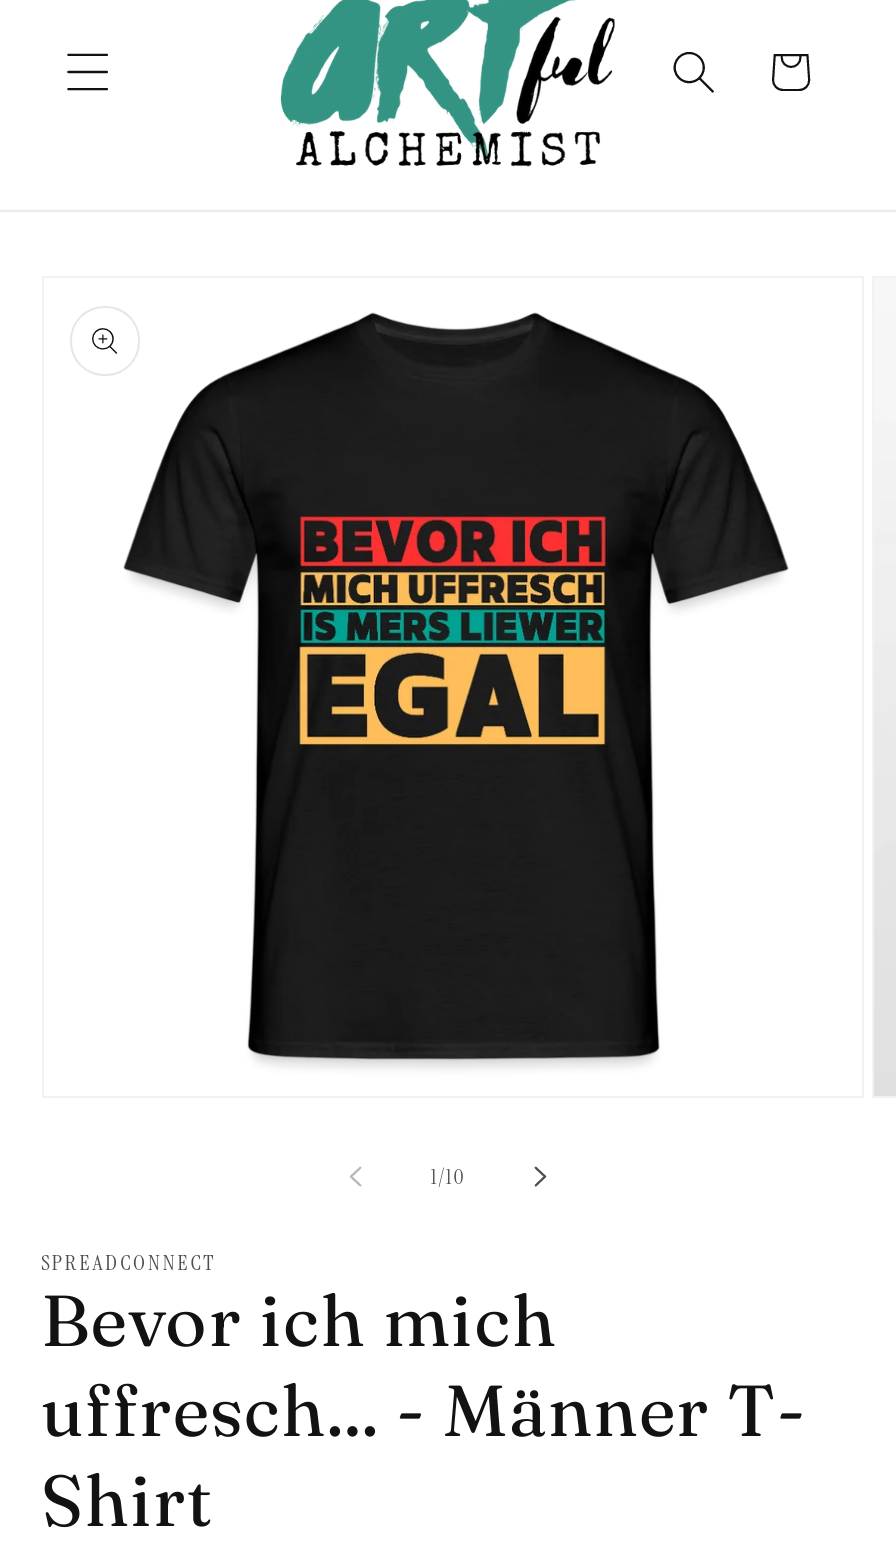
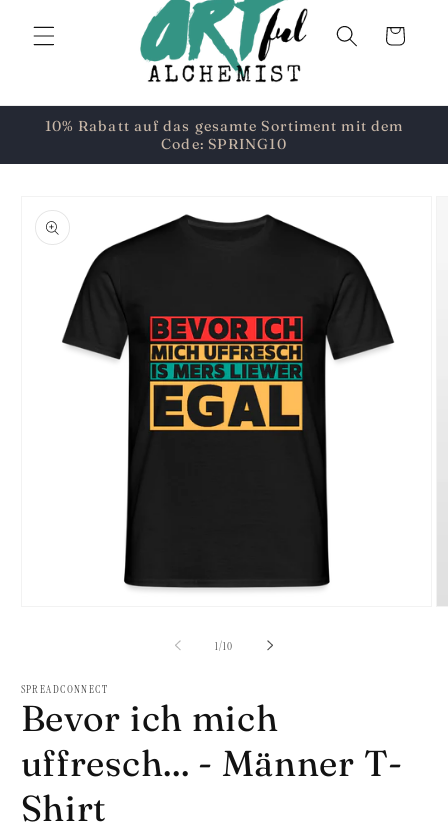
none -> [45,117,403,153] 10% Rabatt auf das gesamte Sortiment mit dem | Code: SPRING10

